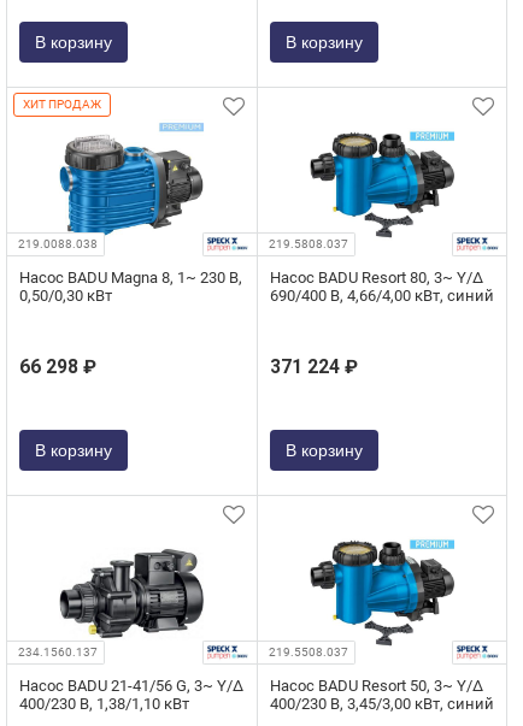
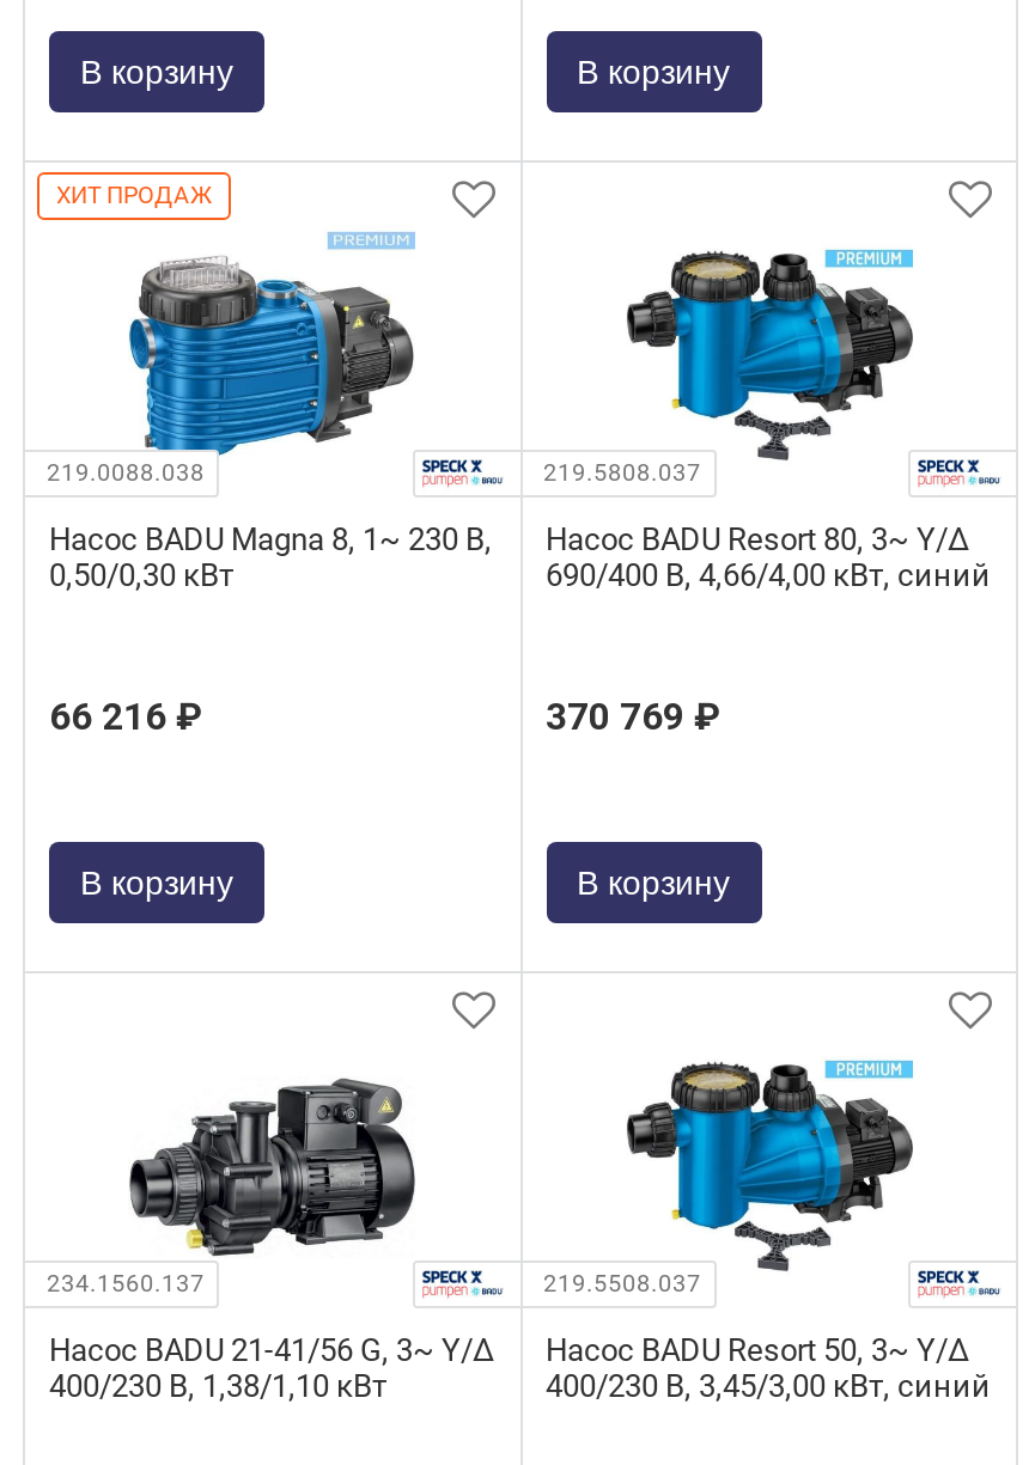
[19,356,101,378] 66 298 ₽ -> [49,696,212,739] 66 216 ₽
[269,356,362,378] 371 224 ₽ -> [546,696,730,739] 370 769 ₽

